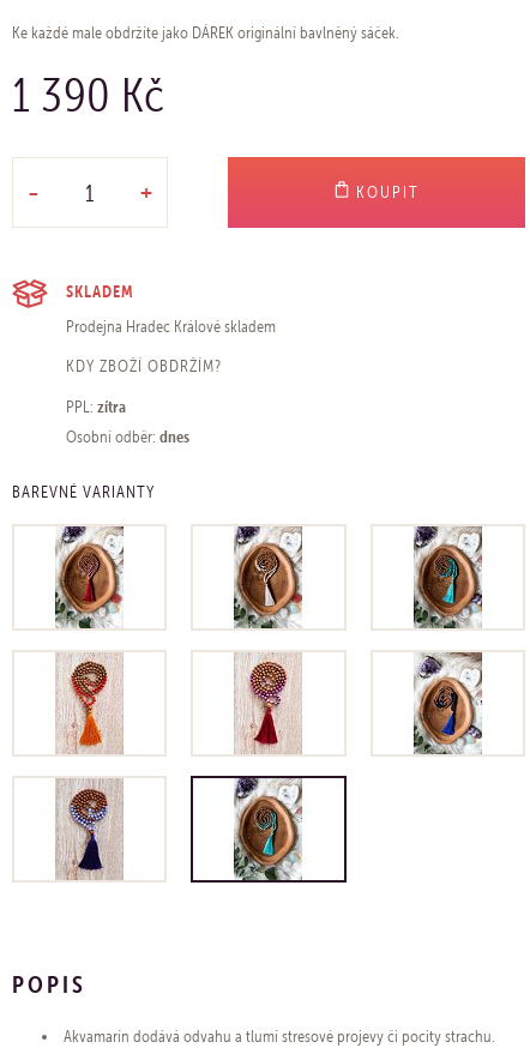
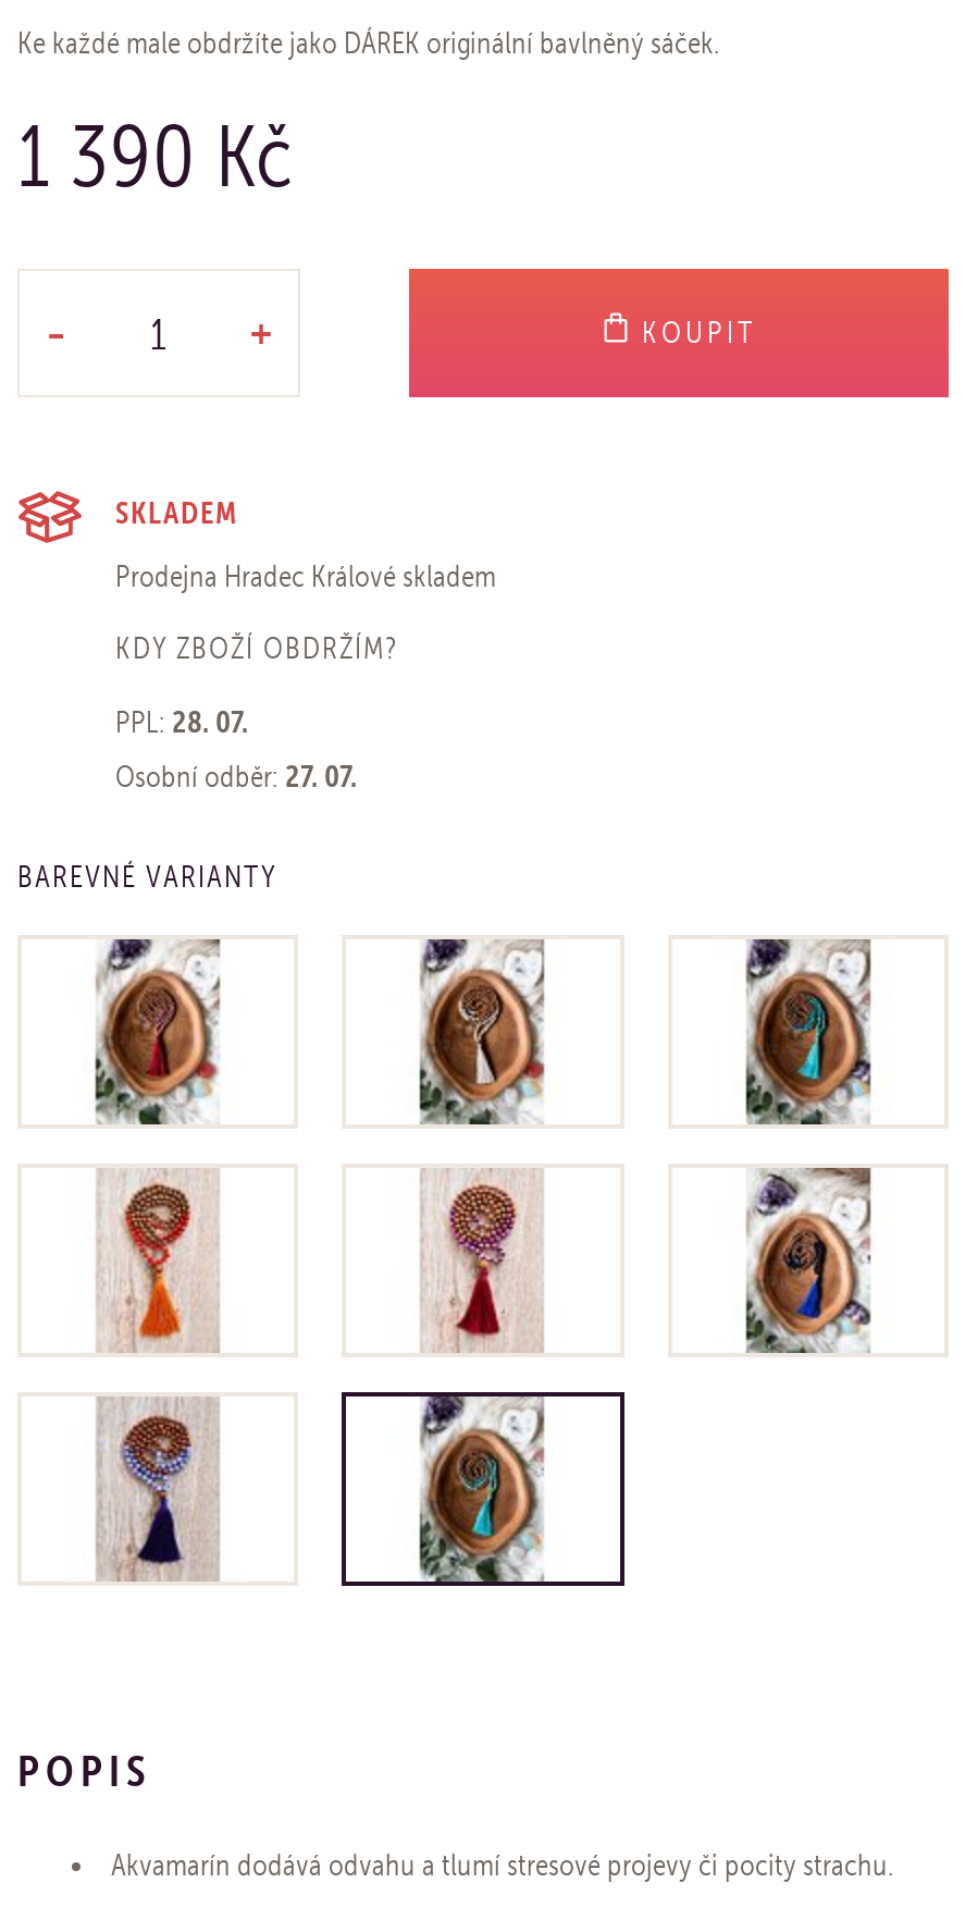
[66,396,189,447] PPL: zítra | Osobní odběr: dnes -> [115,702,357,796] PPL: 28. 07. | Osobní odběr: 27. 07.

